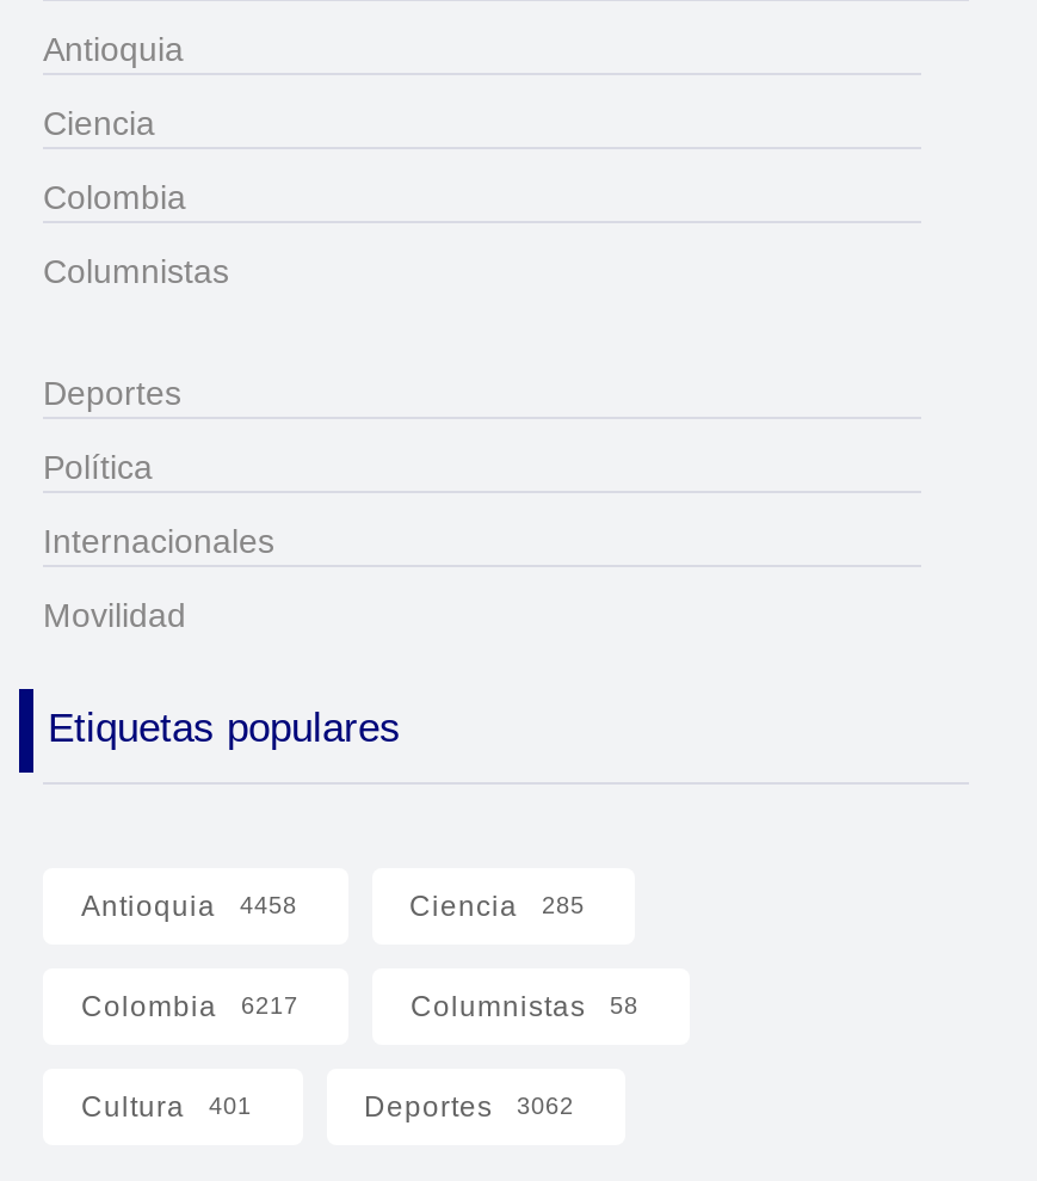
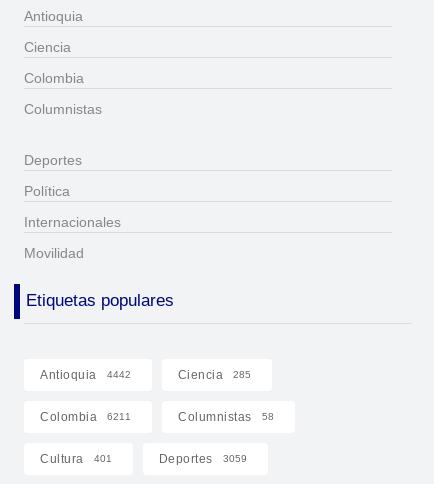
[81,889,297,922] Antioquia 4458 -> [40,368,130,382] Antioquia 4442
[81,989,298,1022] Colombia 6217 -> [40,410,131,424] Colombia 6211
[364,1089,574,1123] Deportes 3062 -> [158,452,246,466] Deportes 3059

